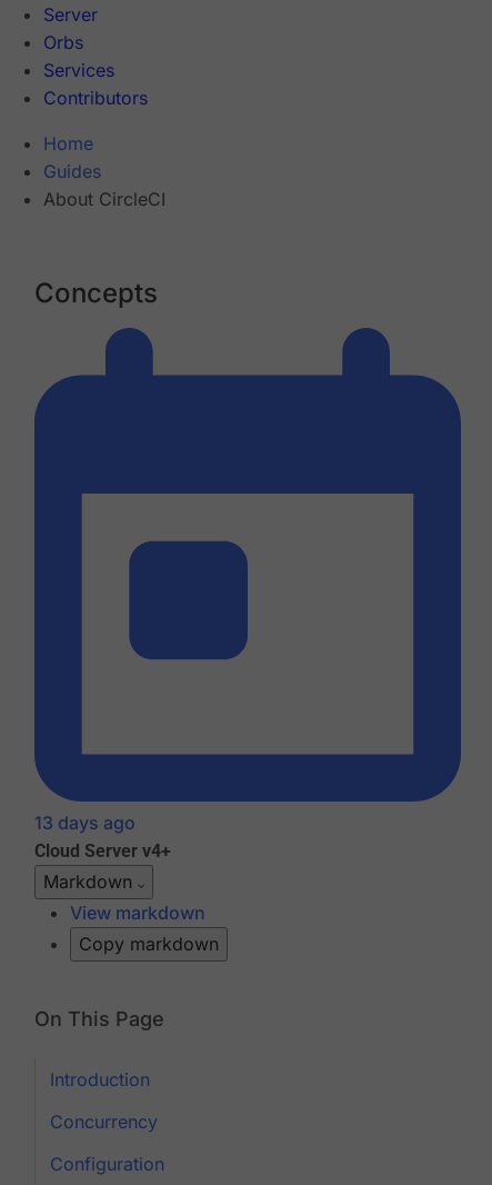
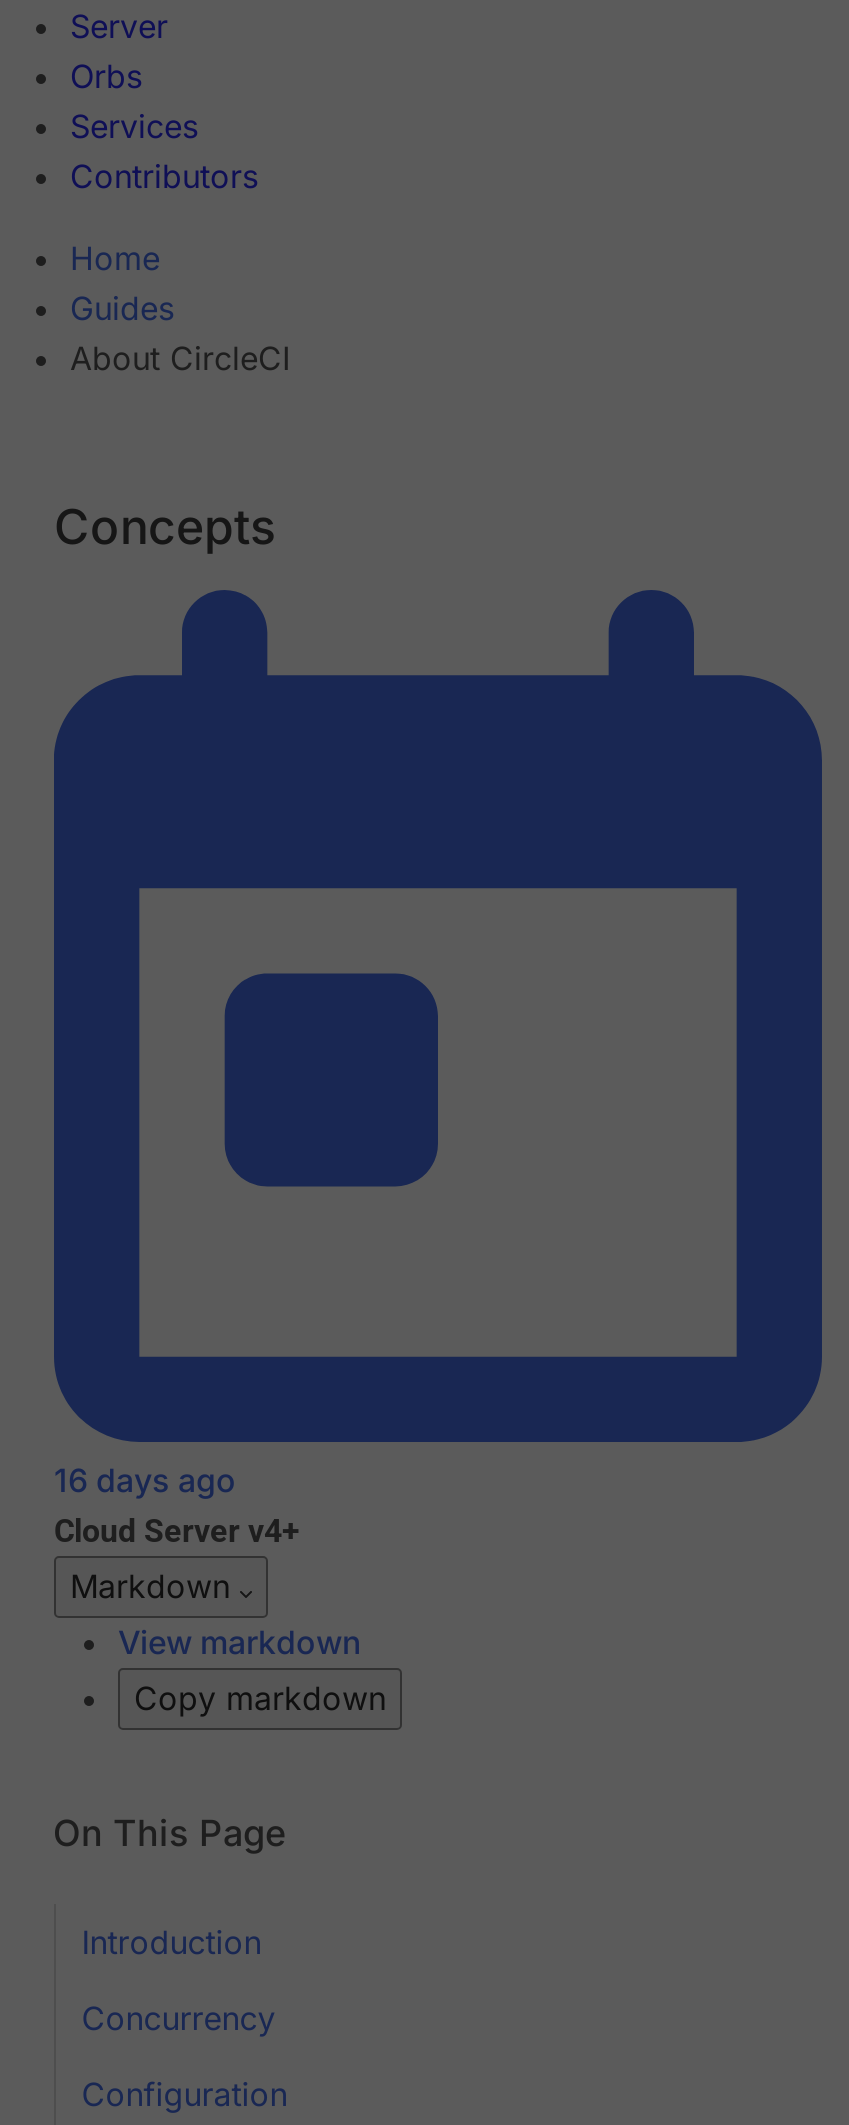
[34,812,135,834] 13 days ago -> [54,1461,236,1501] 16 days ago

